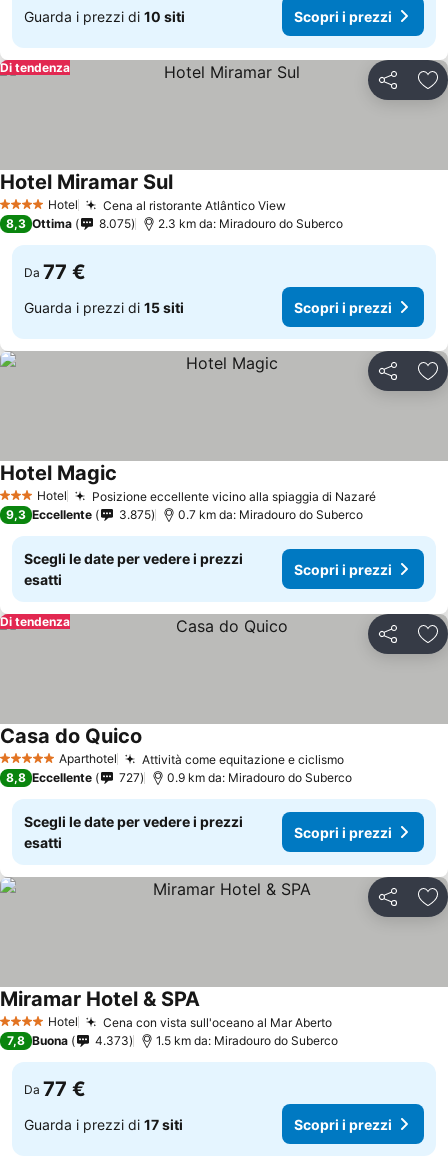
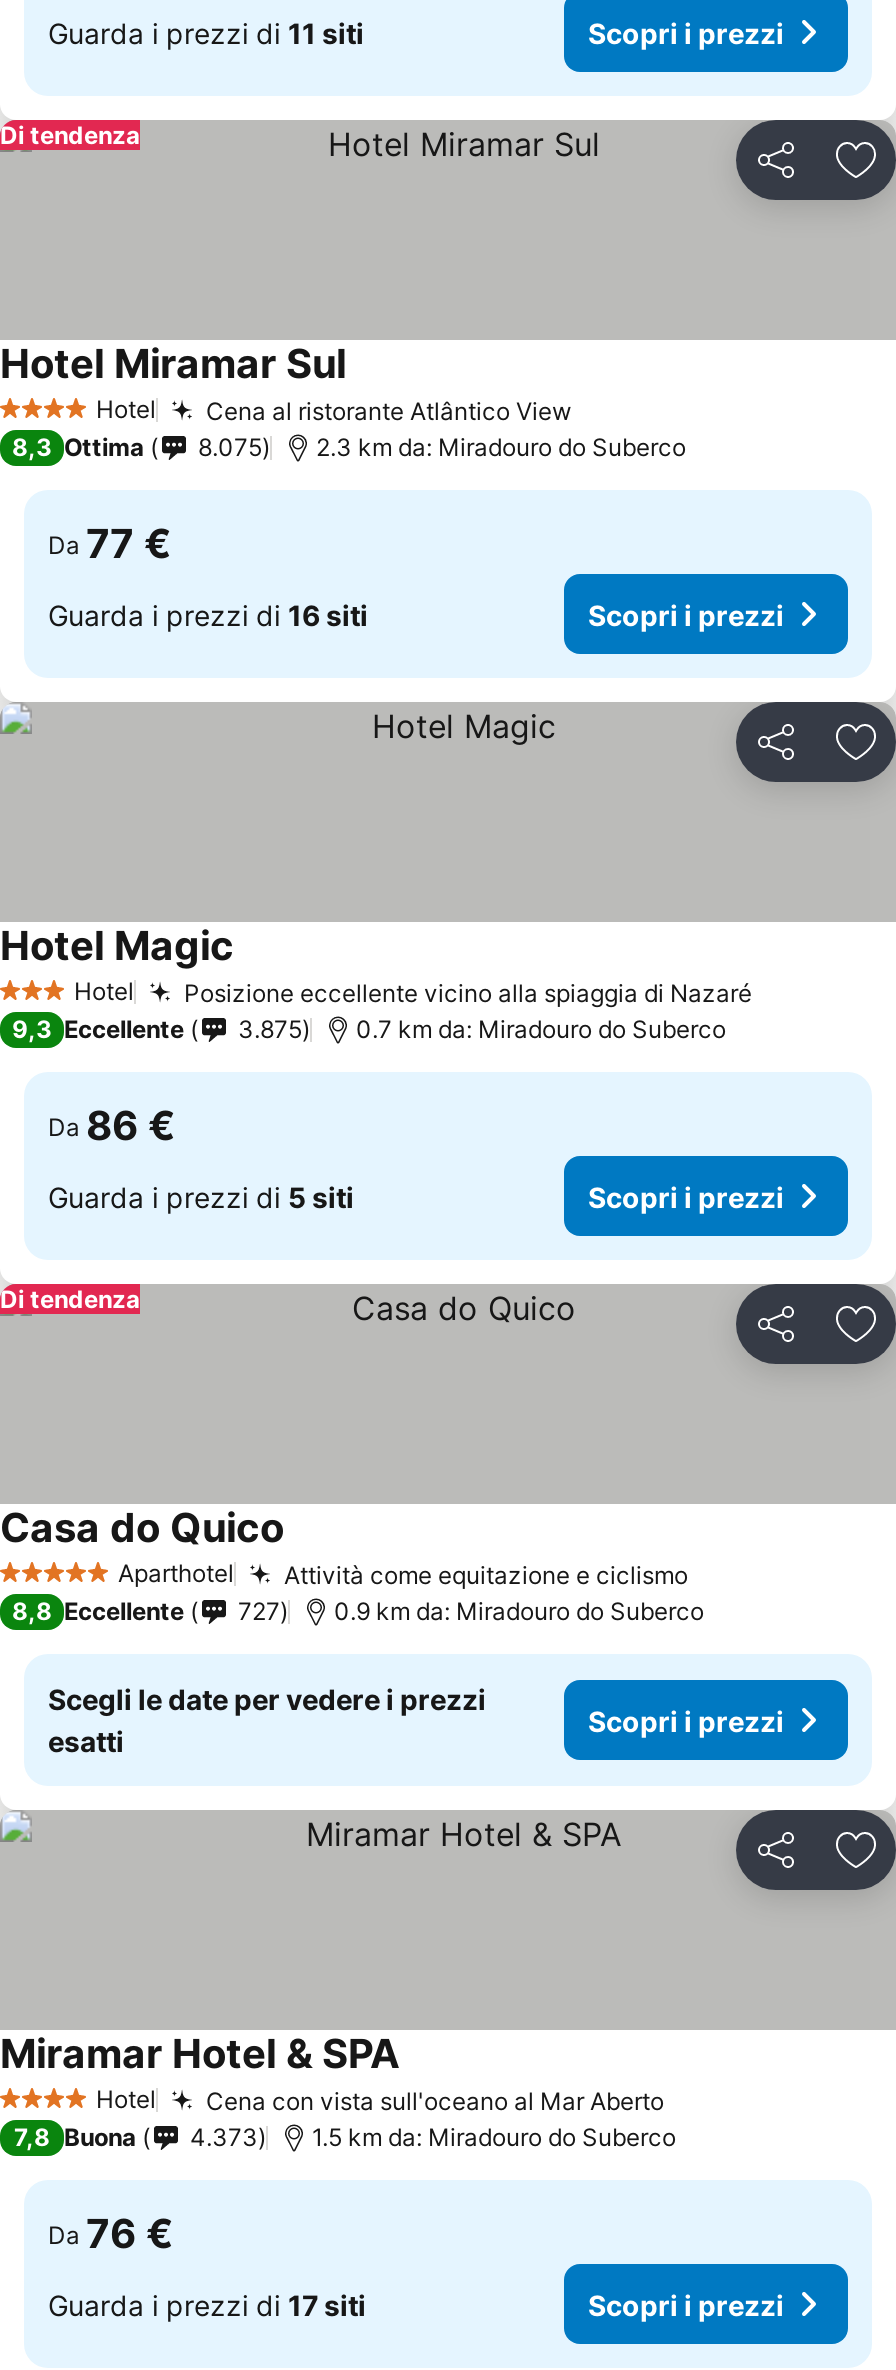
[24,7,185,24] Guarda i prezzi di 10 siti -> [48,15,364,49] Guarda i prezzi di 11 siti
[24,298,184,315] Guarda i prezzi di 15 siti -> [48,597,368,631] Guarda i prezzi di 16 siti
[24,550,243,588] Scegli le date per vedere i prezzi | esatti -> [48,1102,354,1213] Da 86 € | Guarda i prezzi di 5 siti
[24,1077,86,1101] Da 77 € -> [48,2210,174,2258] Da 76 €

